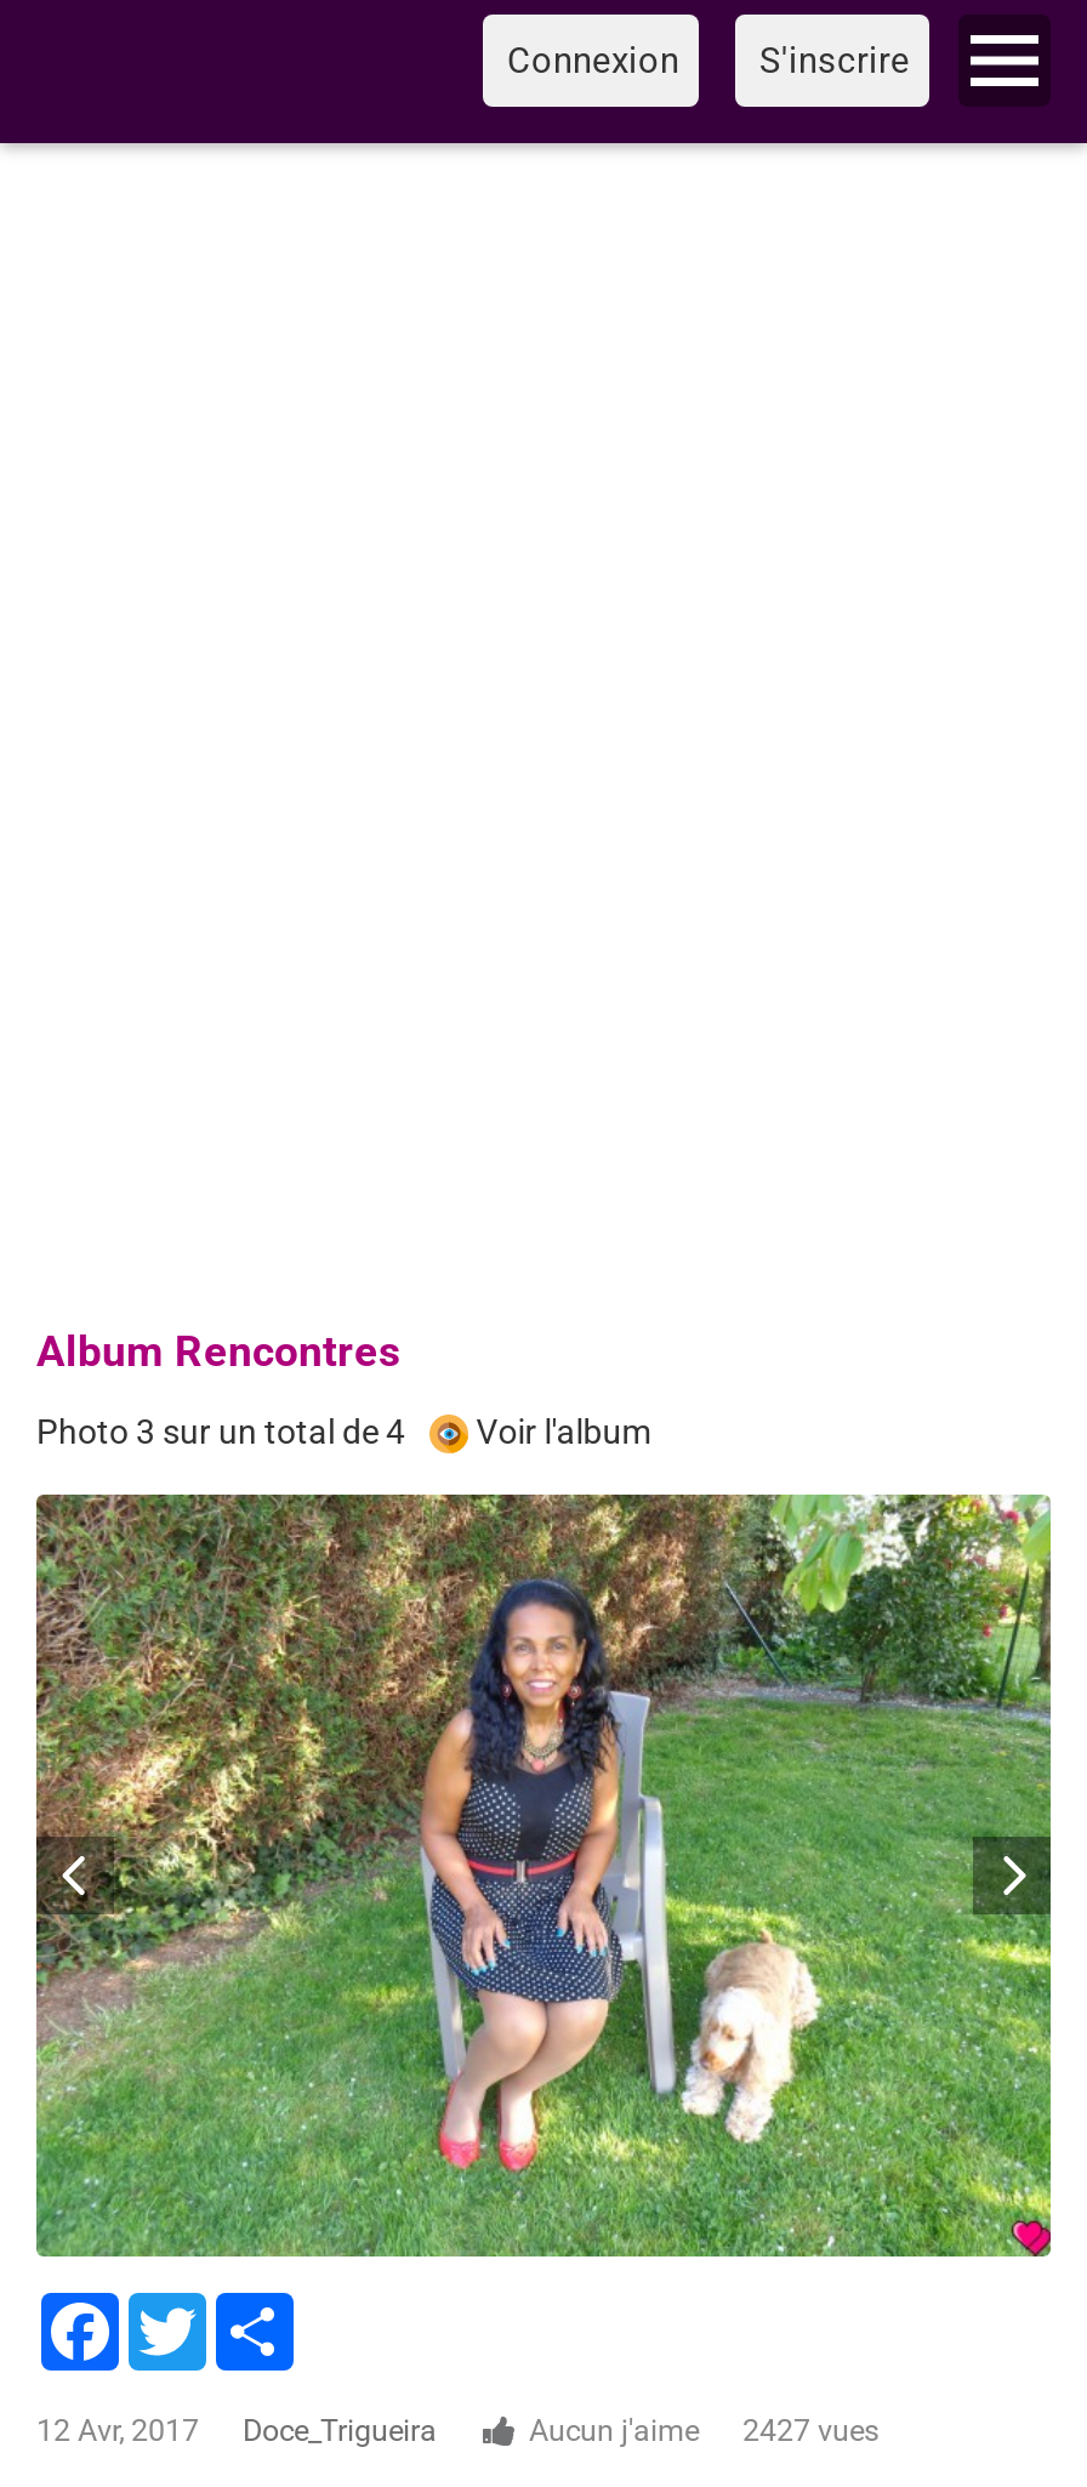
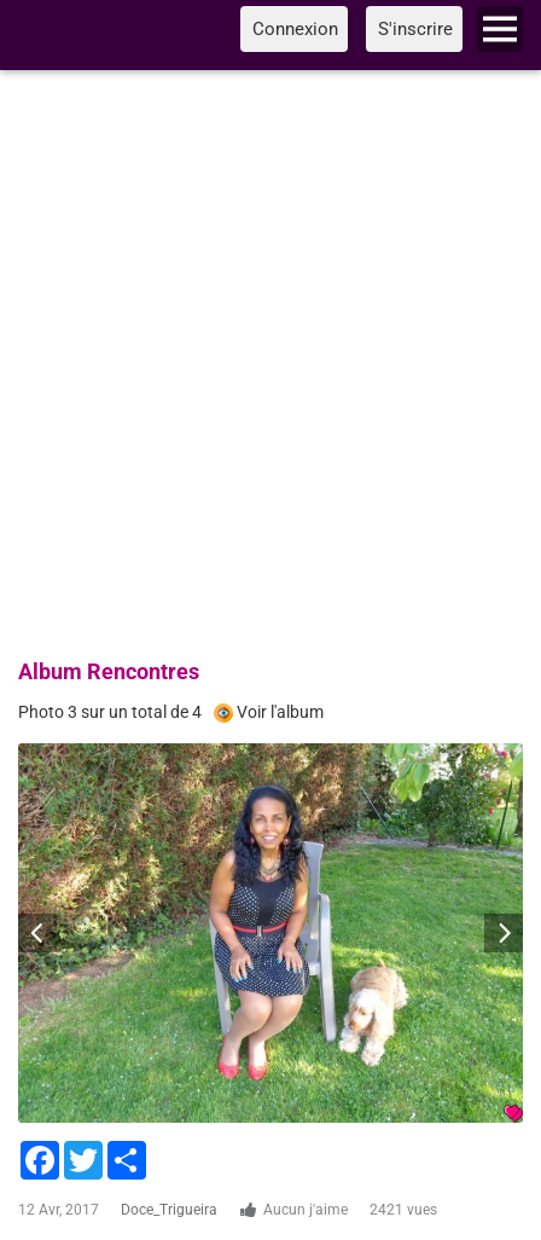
[529,2413,878,2447] Aucun j'aime 2427 vues -> [263,1201,437,1218] Aucun j'aime 2421 vues

